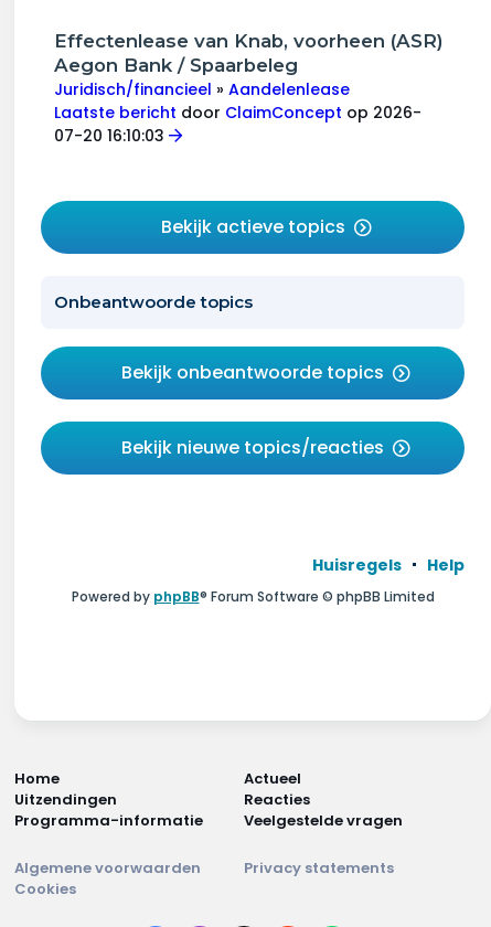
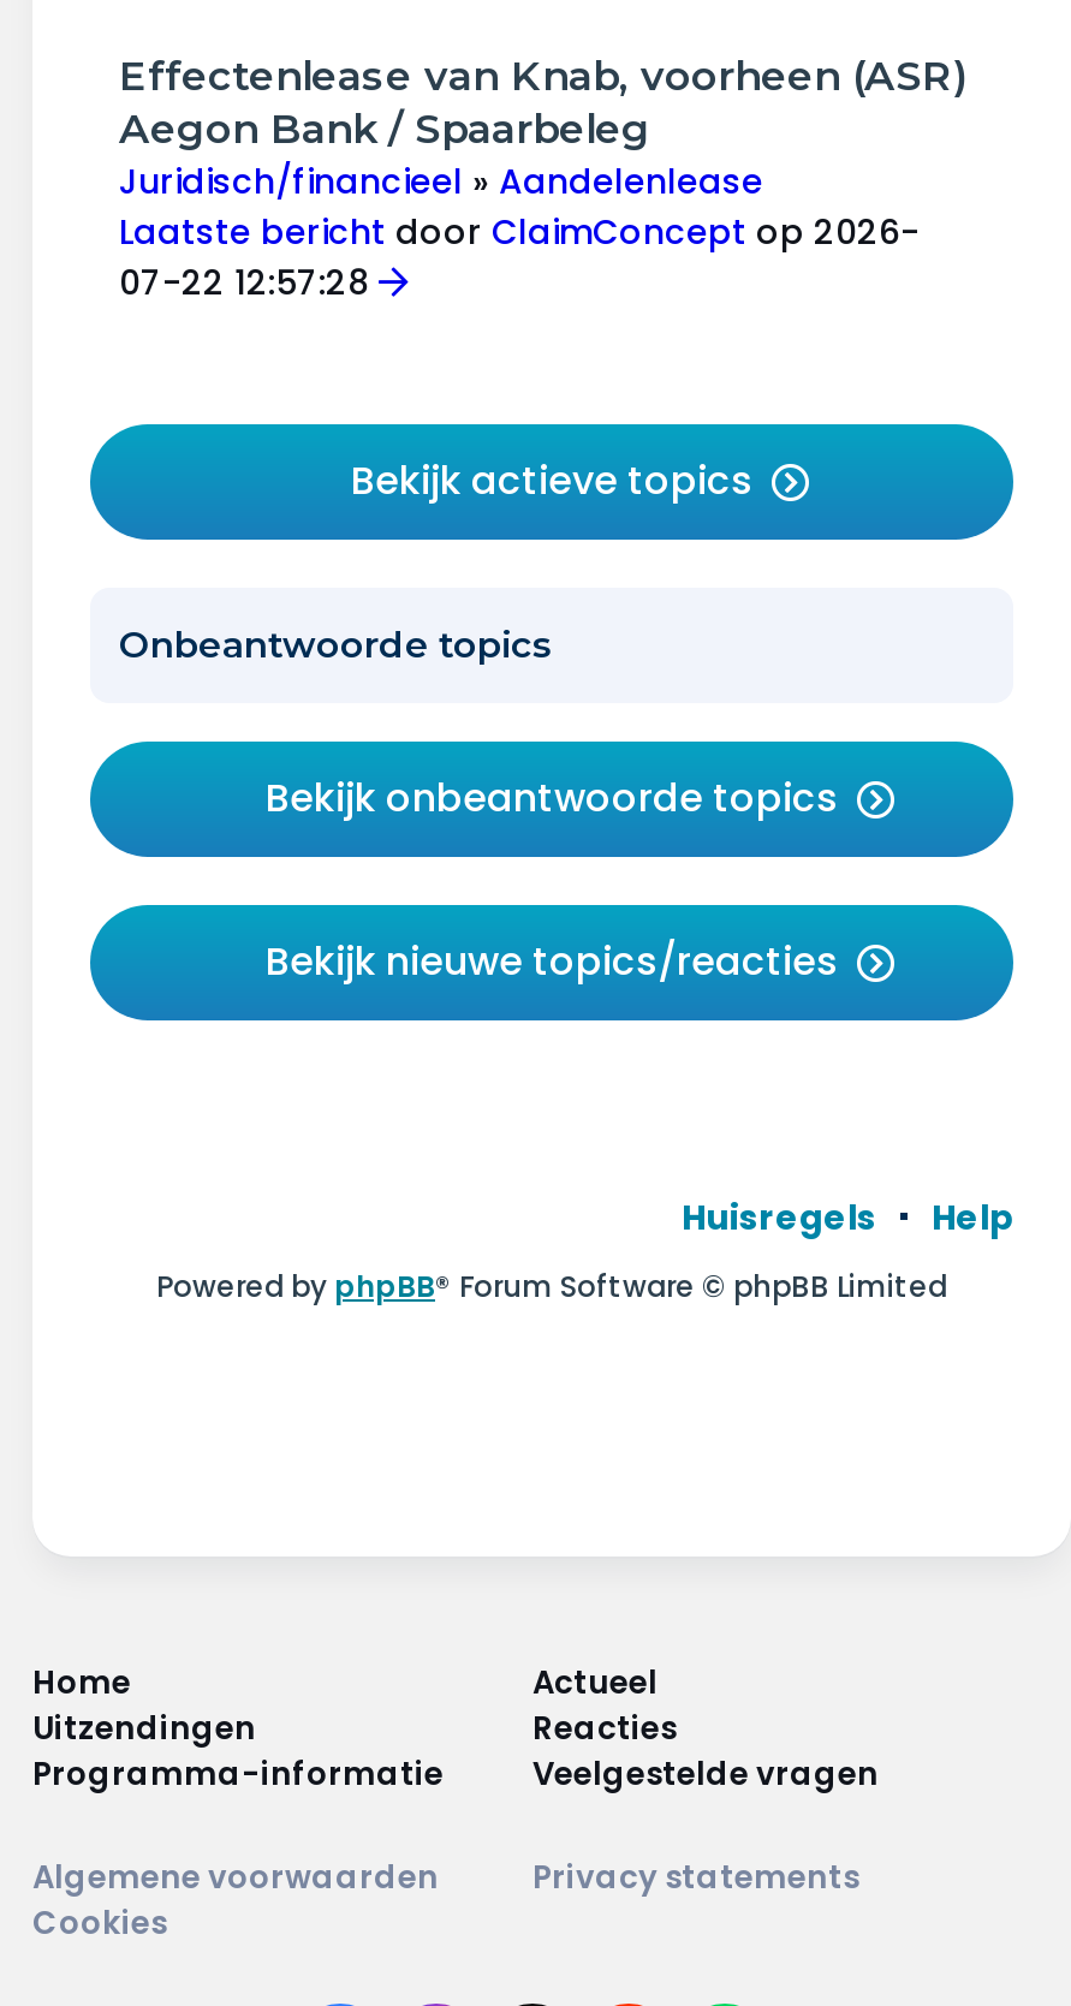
[54,125,169,147] 07-20 16:10:03 -> [119,259,379,307] 07-22 12:57:28

